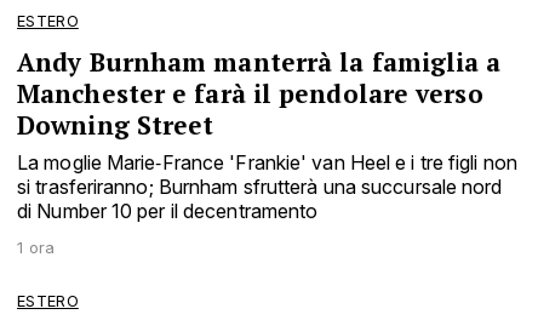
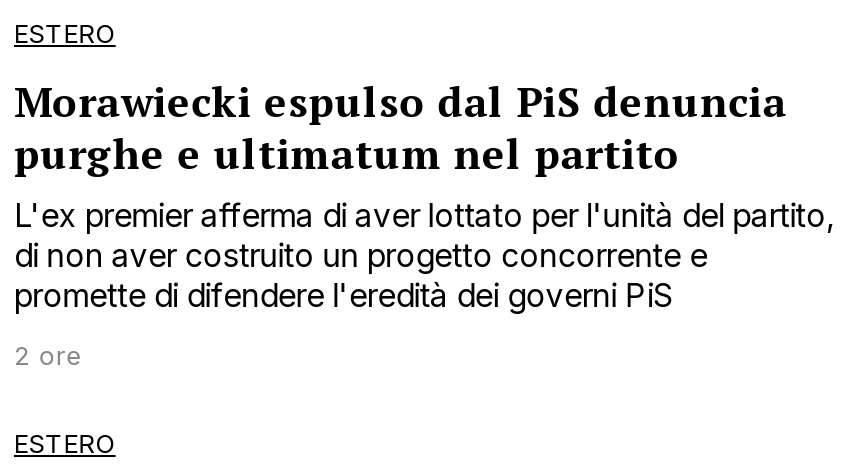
[17,45,517,224] Andy Burnham manterrà la famiglia a | Manchester e farà il pendolare verso | Downing Street | La moglie Marie‑France 'Frankie' van Heel e i tre figli non | si trasferiranno; Burnham sfrutterà una succursale nord | di Number 10 per il decentramento -> [14,74,834,316] Morawiecki espulso dal PiS denuncia | purghe e ultimatum nel partito | L'ex premier afferma di aver lottato per l'unità del partito, | di non aver costruito un progetto concorrente e | promette di difendere l'eredità dei governi PiS
[17,239,55,257] 1 ora -> [14,342,83,372] 2 ore

